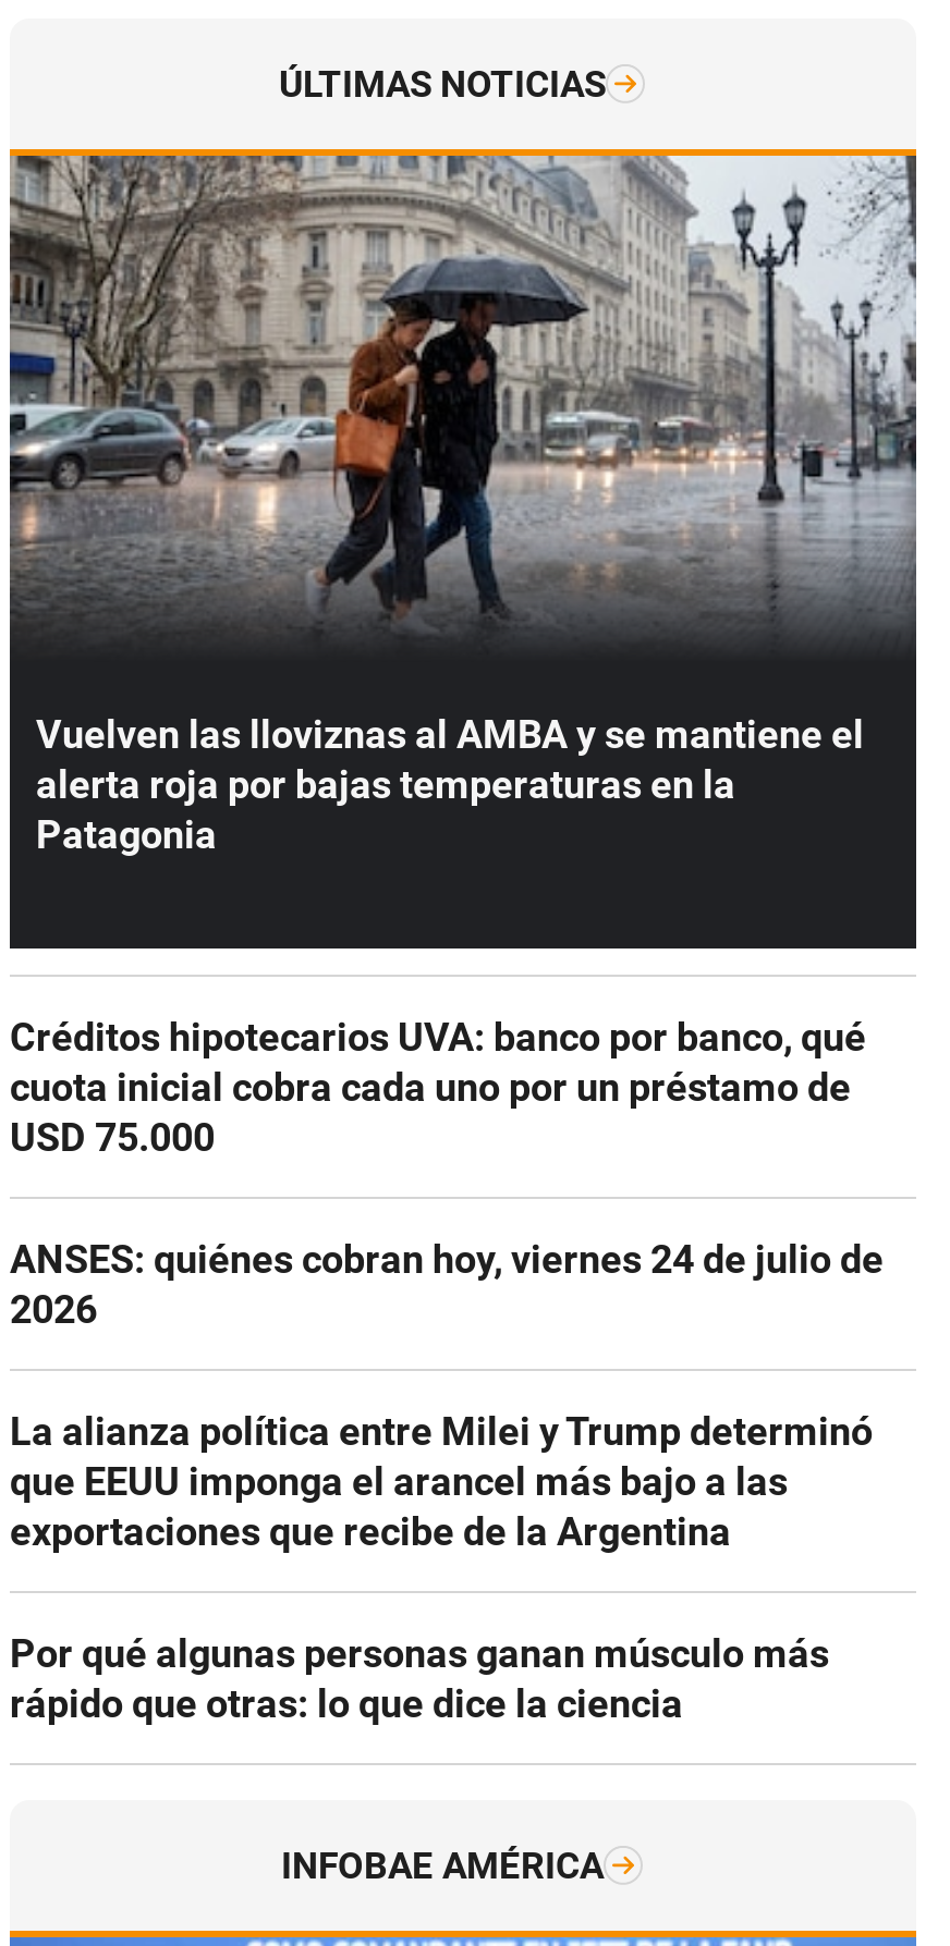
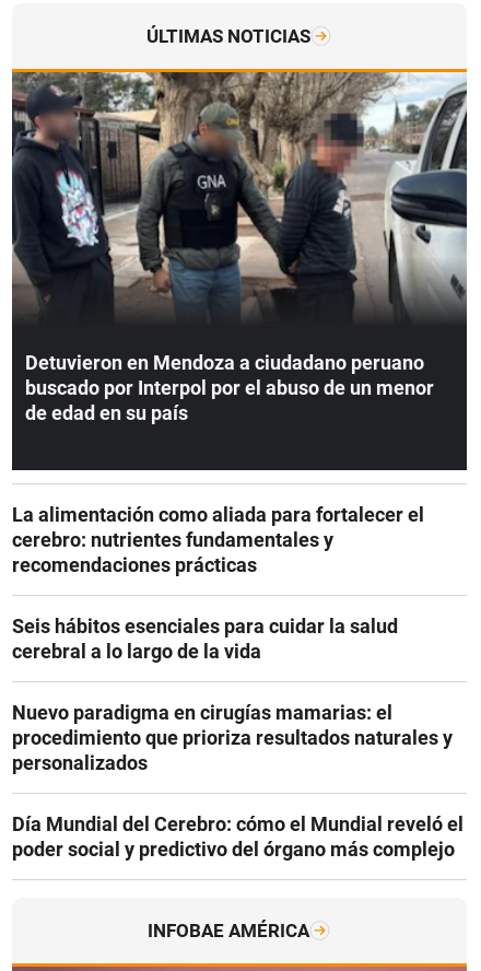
[10,154,918,857] [image] | Vuelven las lloviznas al AMBA y se mantiene el | alerta roja por bajas temperaturas en la | Patagonia -> [12,71,468,424] [image] | Detuvieron en Mendoza a ciudadano peruano | buscado por Interpol por el abuso de un menor | de edad en su país
[10,1014,866,1160] Créditos hipotecarios UVA: banco por banco, qué | cuota inicial cobra cada uno por un préstamo de | USD 75.000 -> [12,503,424,576] La alimentación como aliada para fortalecer el | cerebro: nutrientes fundamentales y | recomendaciones prácticas
[10,1236,884,1332] ANSES: quiénes cobran hoy, viernes 24 de julio de | 2026 -> [12,614,398,663] Seis hábitos esenciales para cuidar la salud | cerebral a lo largo de la vida
[10,1408,873,1554] La alianza política entre Milei y Trump determinó | que EEUU imponga el arancel más bajo a las | exportaciones que recibe de la Argentina -> [12,701,453,774] Nuevo paradigma en cirugías mamarias: el | procedimiento que prioriza resultados naturales y | personalizados
[10,1630,829,1726] Por qué algunas personas ganan músculo más | rápido que otras: lo que dice la ciencia -> [12,812,464,860] Día Mundial del Cerebro: cómo el Mundial reveló el | poder social y predictivo del órgano más complejo

